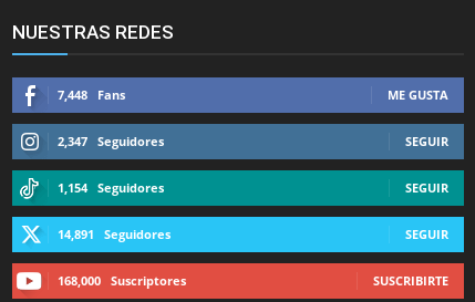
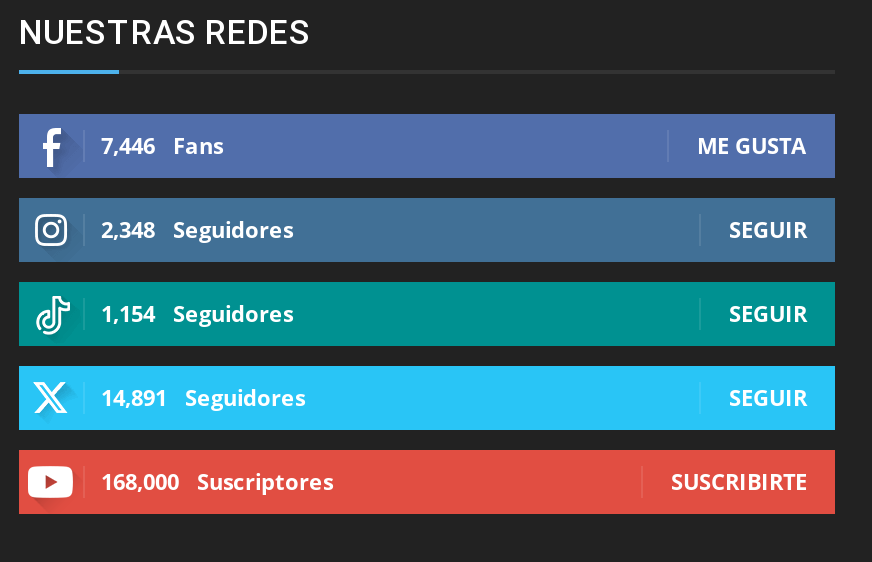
[58,86,125,102] 7,448 Fans -> [101,129,223,159] 7,446 Fans
[58,132,164,149] 2,347 Seguidores -> [101,213,293,243] 2,348 Seguidores

